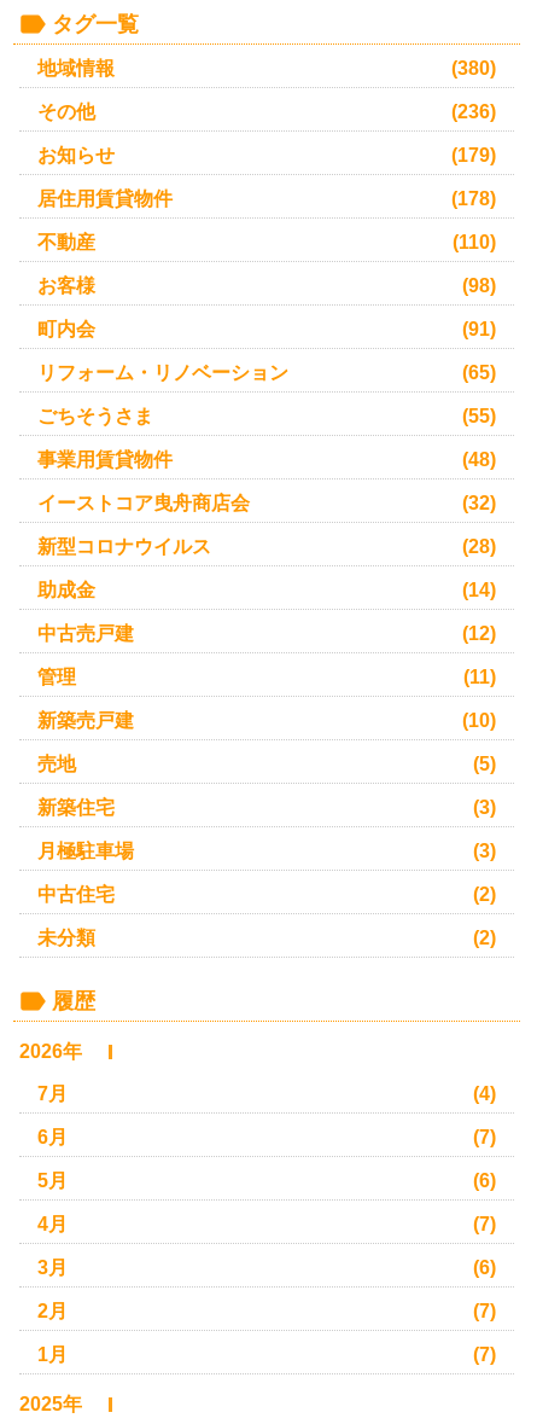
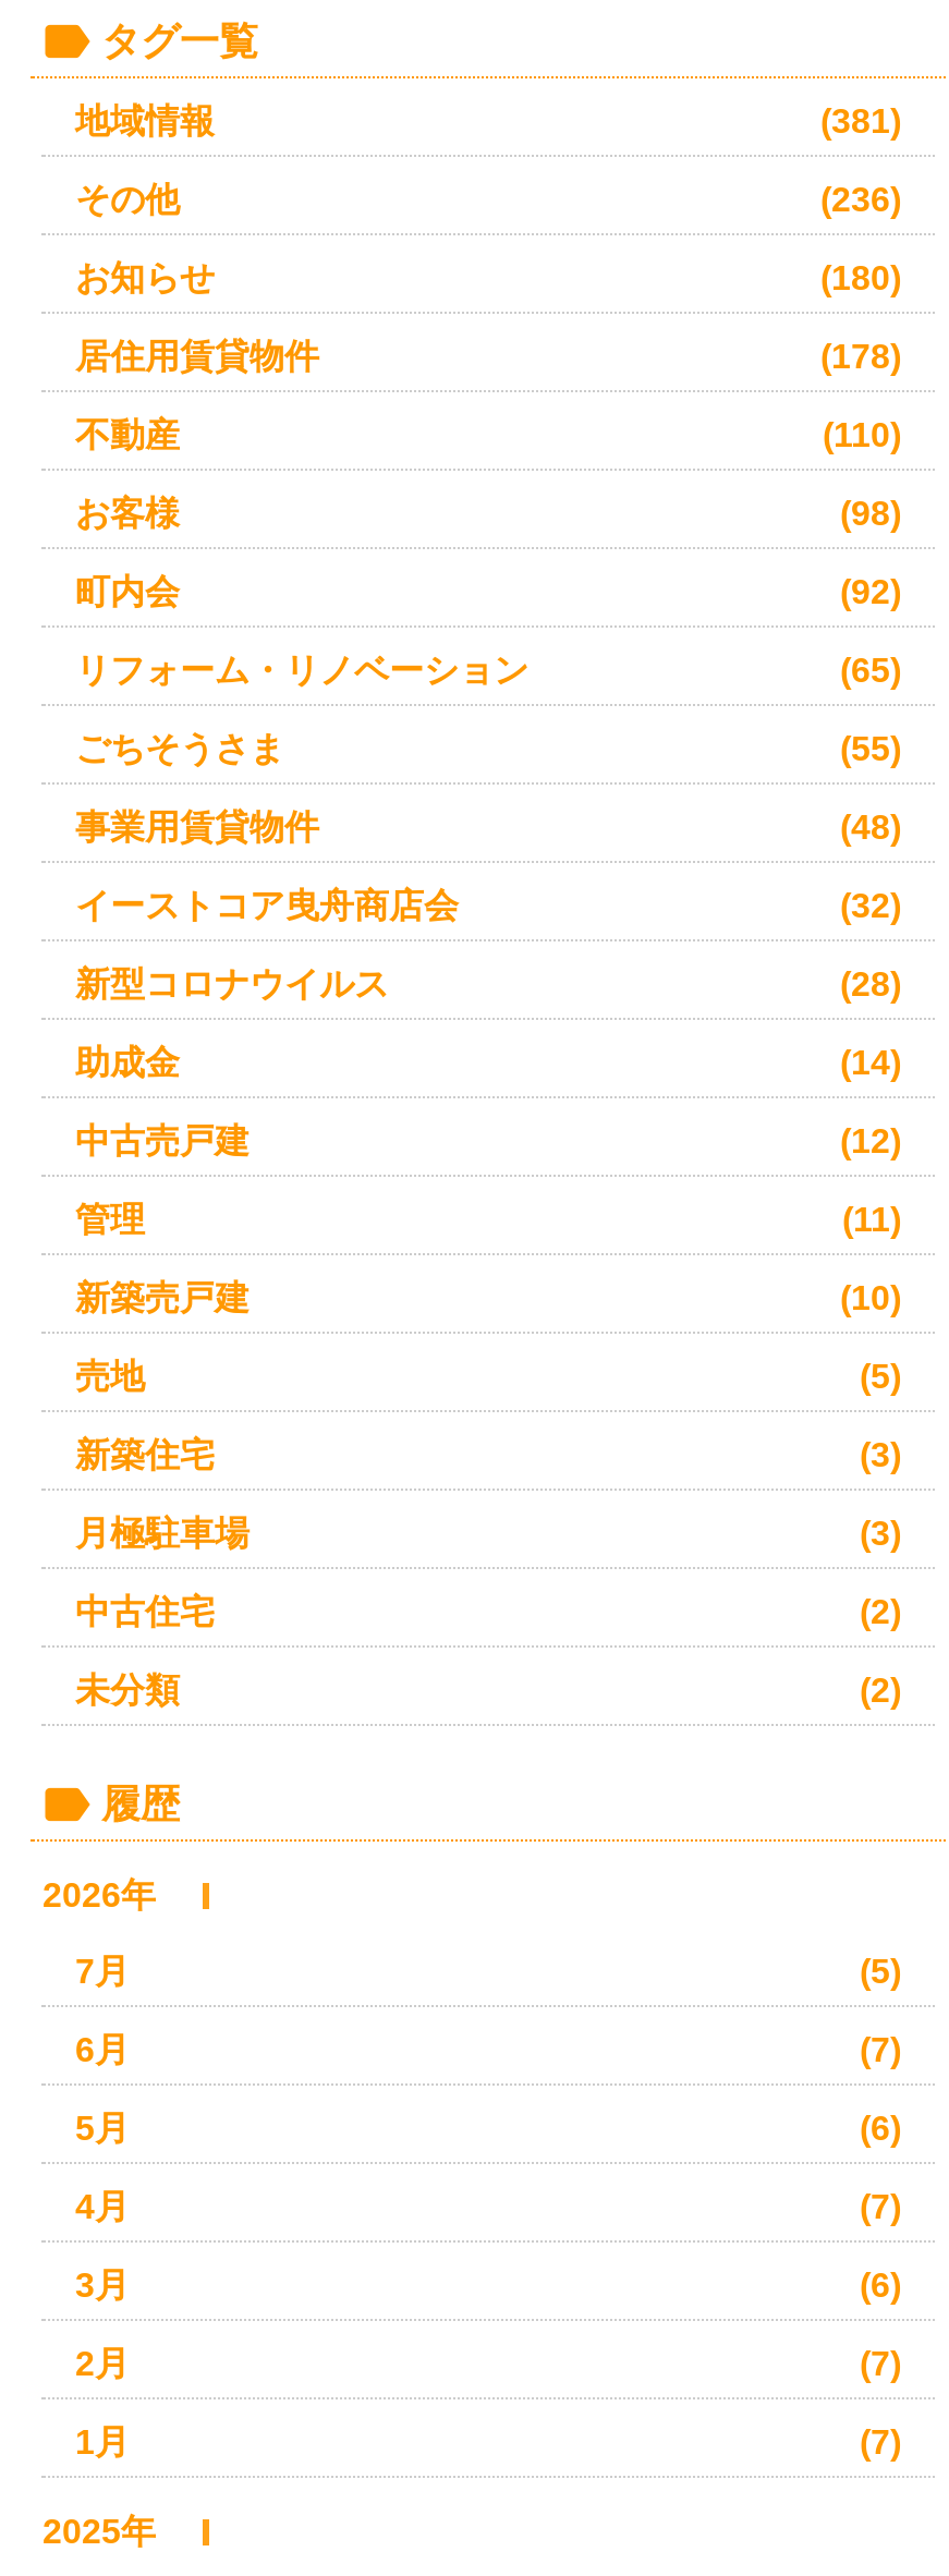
[451,58,495,79] (380) -> [820,102,901,139] (381)
[451,145,495,165] (179) -> [820,259,901,296] (180)
[462,319,495,339] (91) -> [840,573,901,610] (92)
[472,1083,495,1104] (4) -> [860,1953,901,1990] (5)

